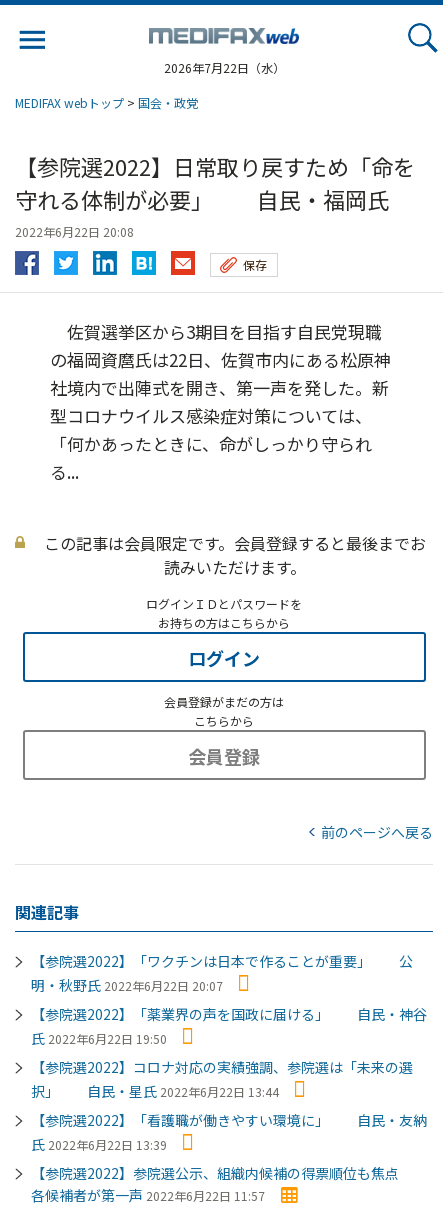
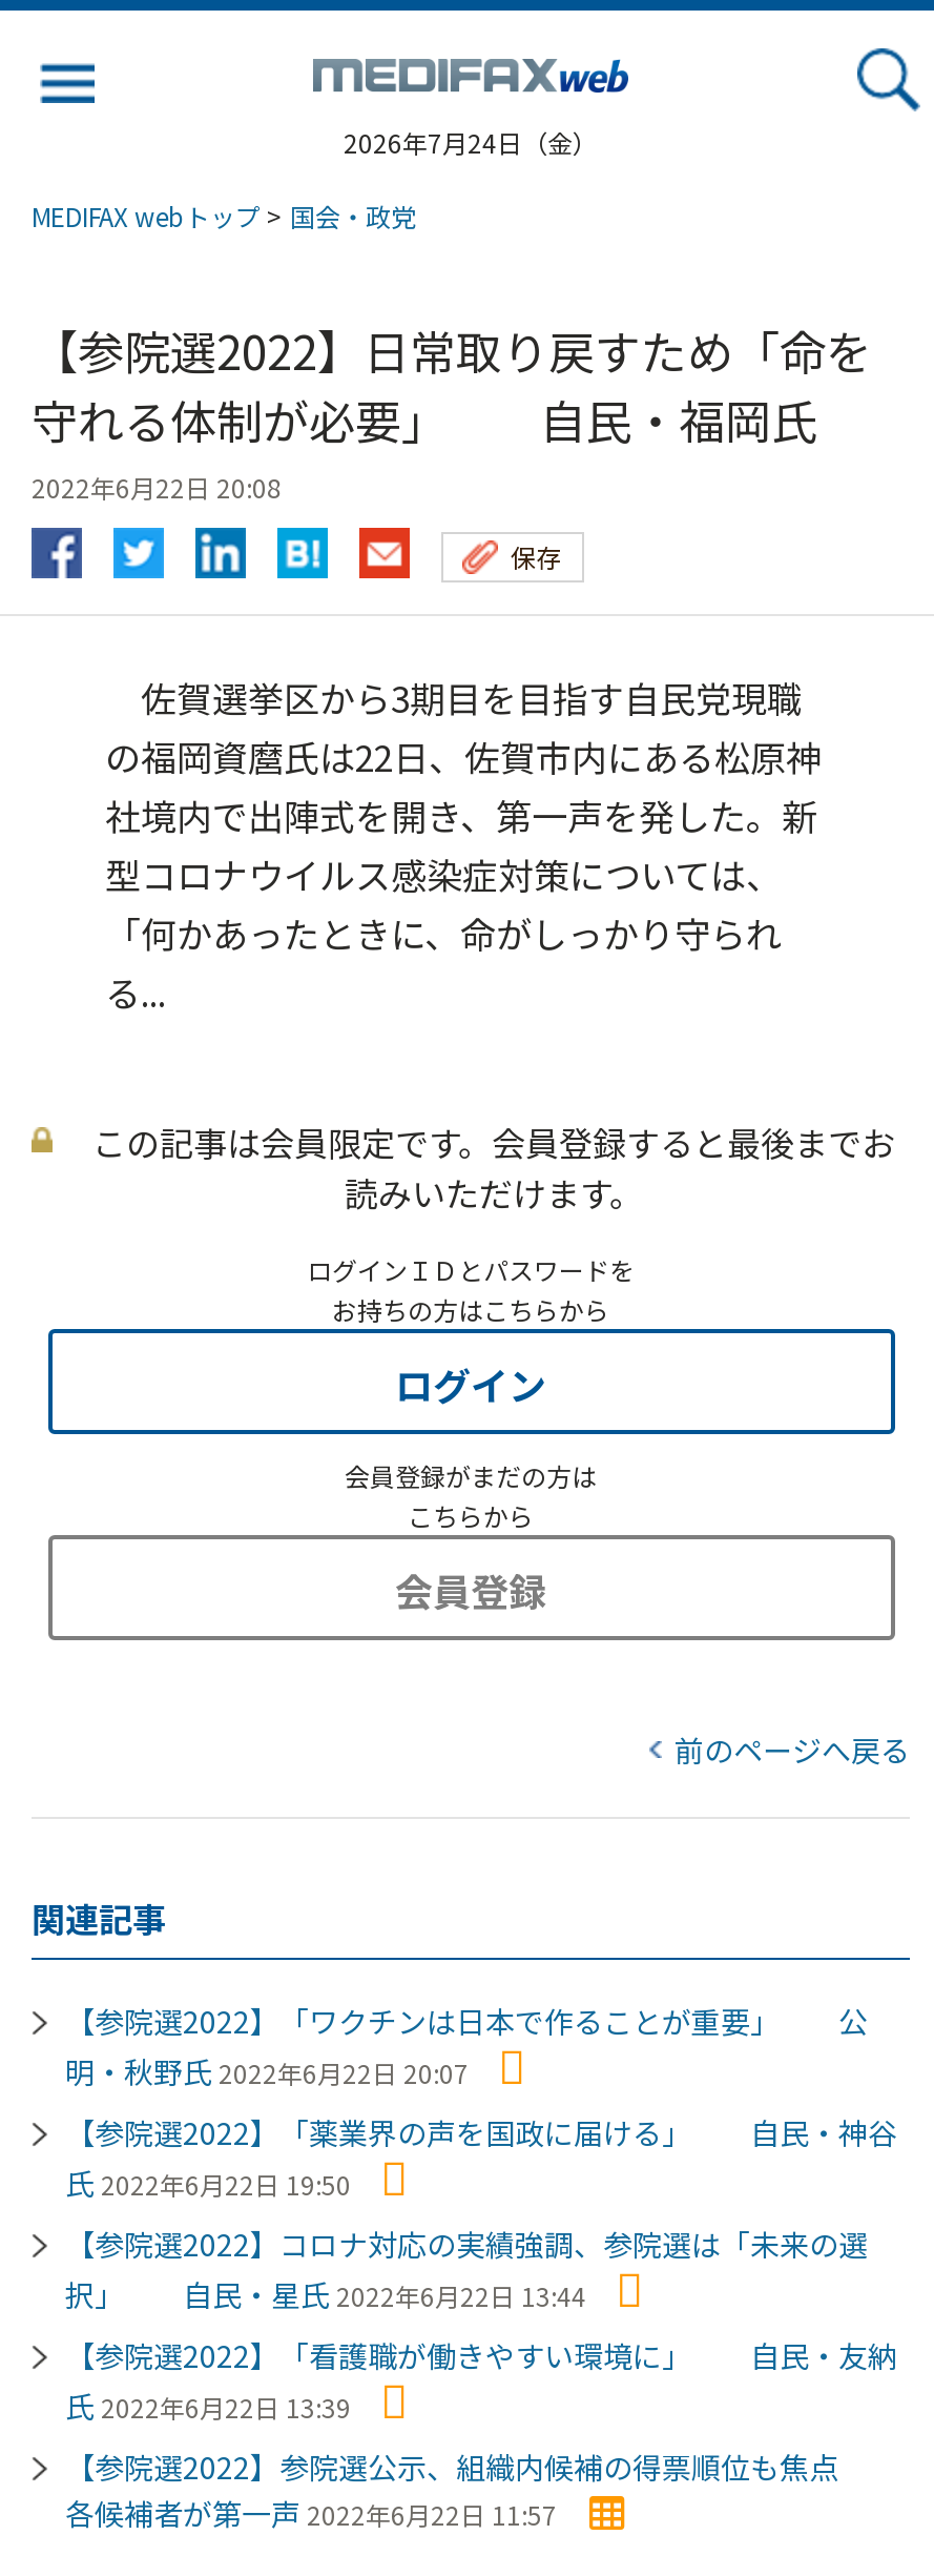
[163,59,284,76] 2026年7月22日（水） -> [344,124,598,160] 2026年7月24日（金）

